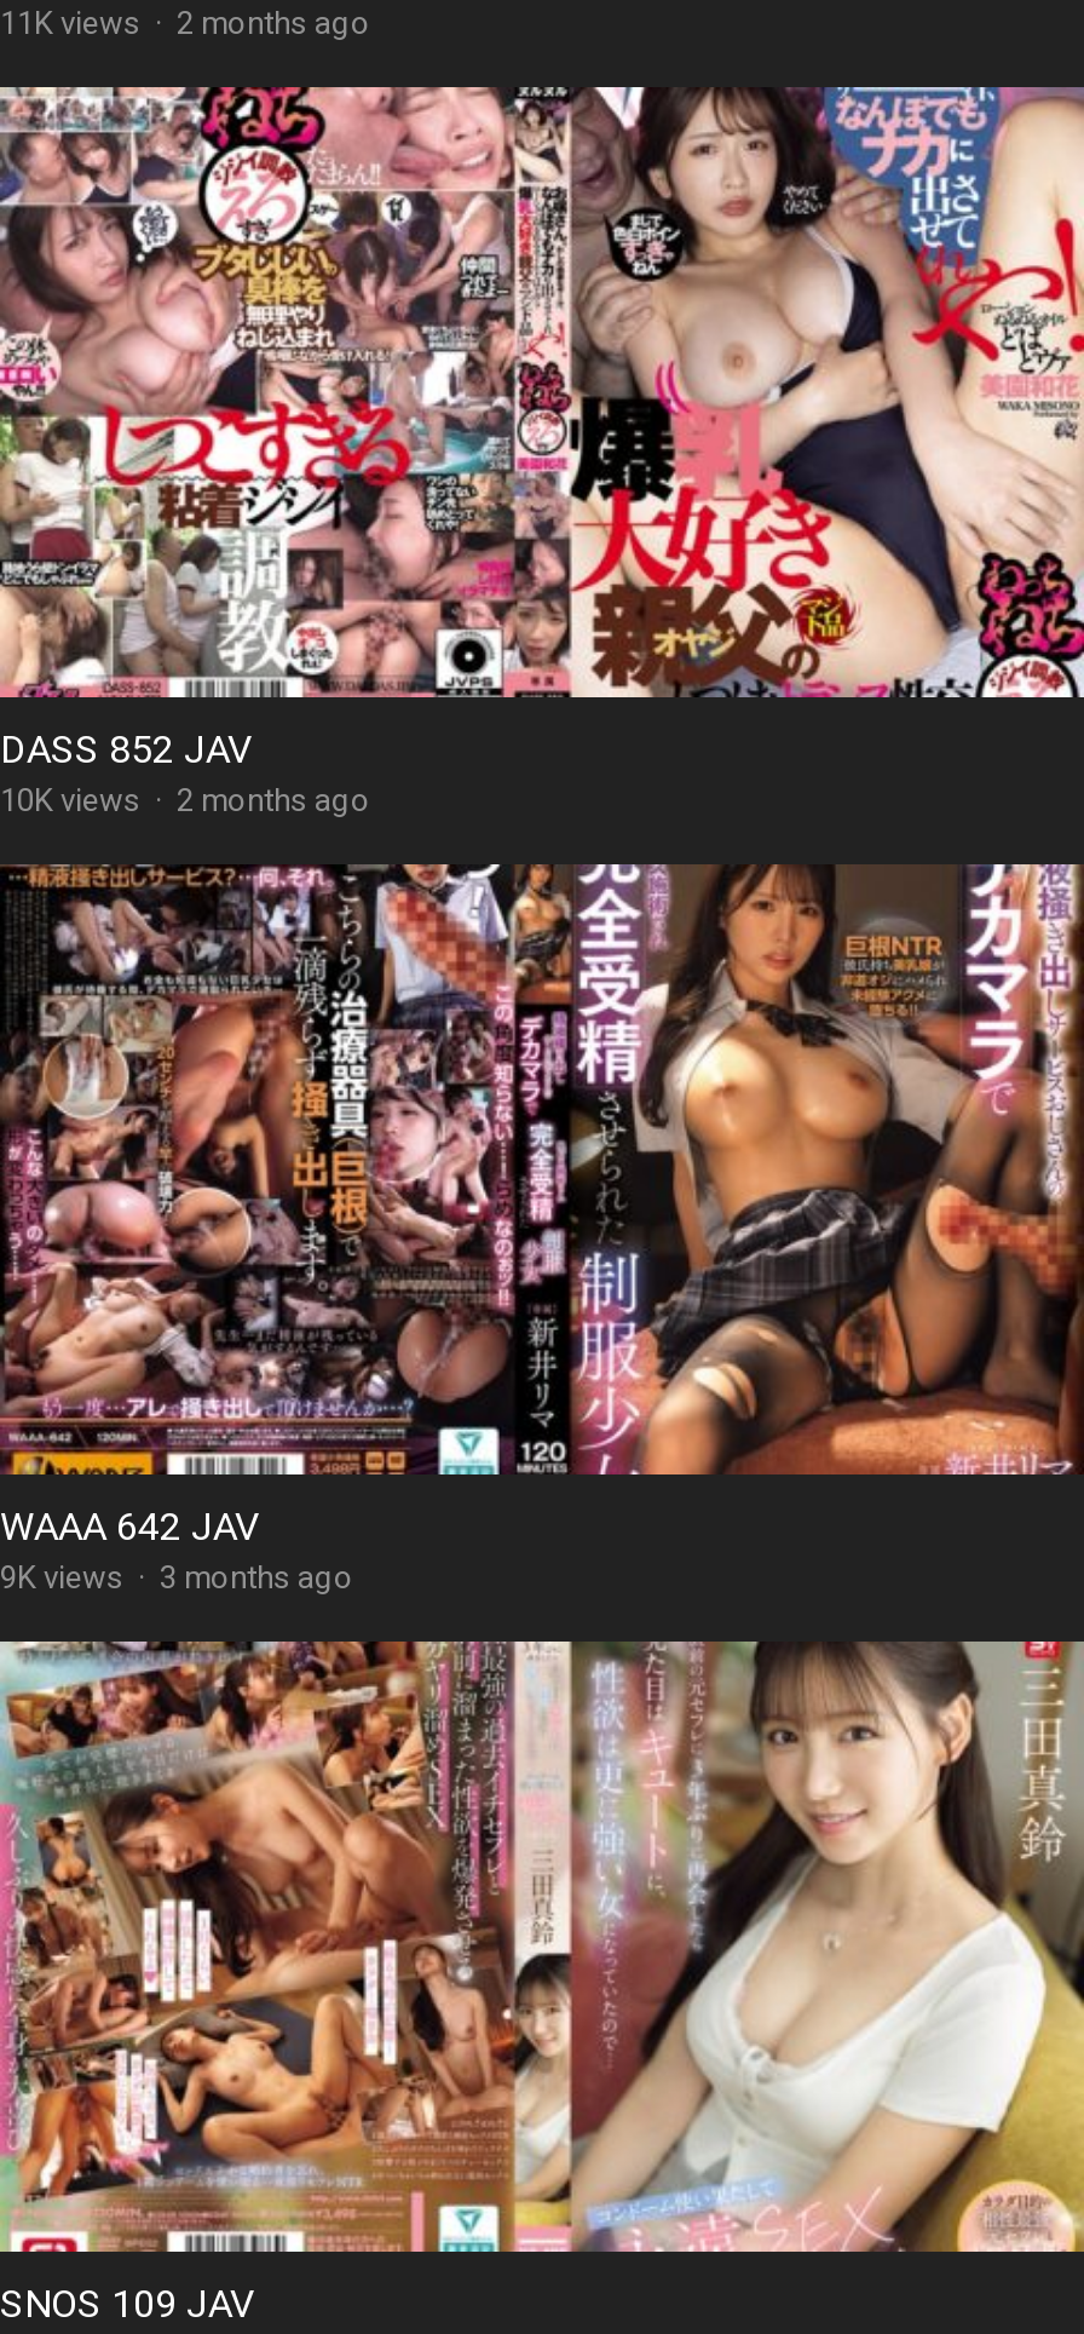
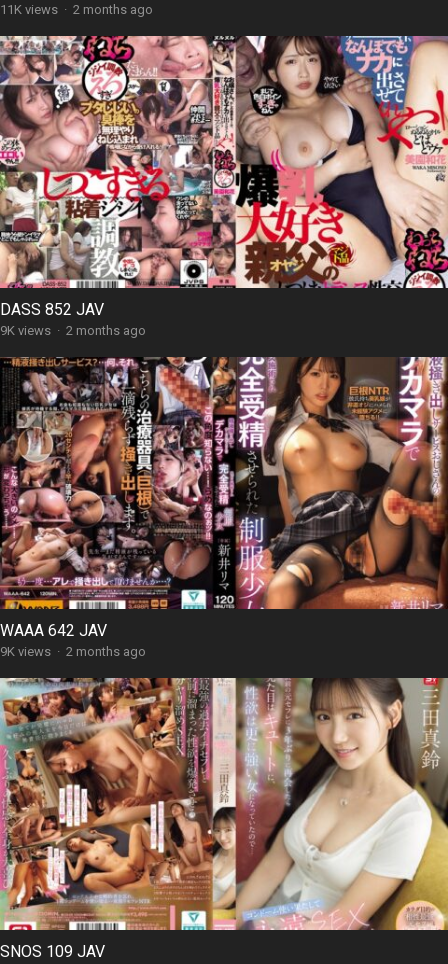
[0,783,370,819] 10K views · 2 months ago -> [0,323,146,338] 9K views · 2 months ago
[0,1560,353,1596] 9K views · 3 months ago -> [0,644,146,659] 9K views · 2 months ago

